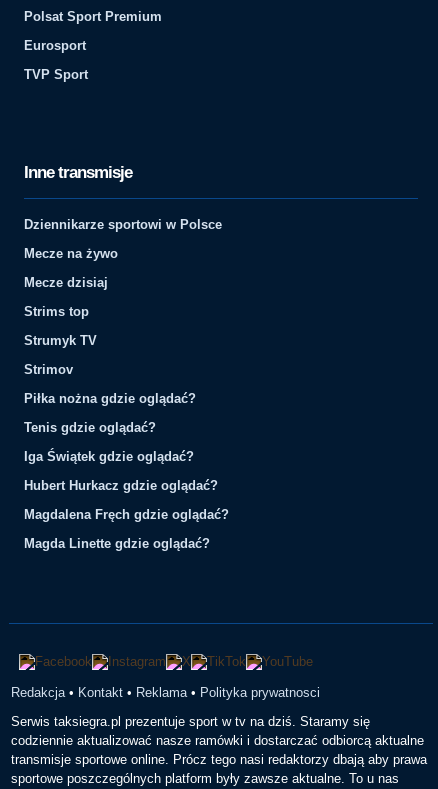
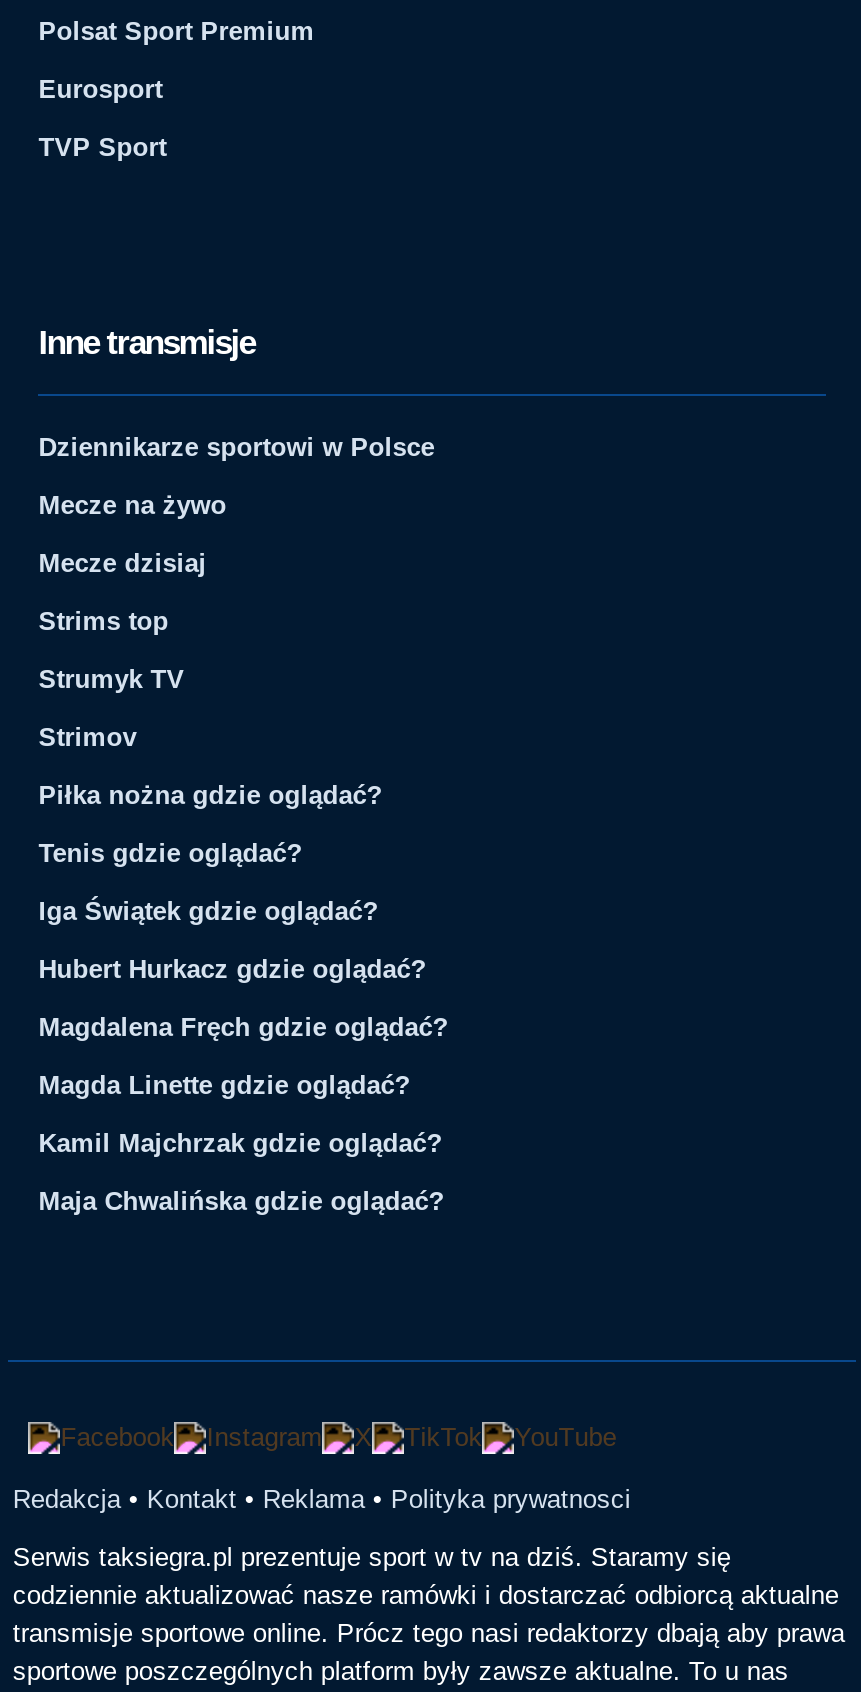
none -> [38,1128,444,1216] Kamil Majchrzak gdzie oglądać? | Maja Chwalińska gdzie oglądać?

